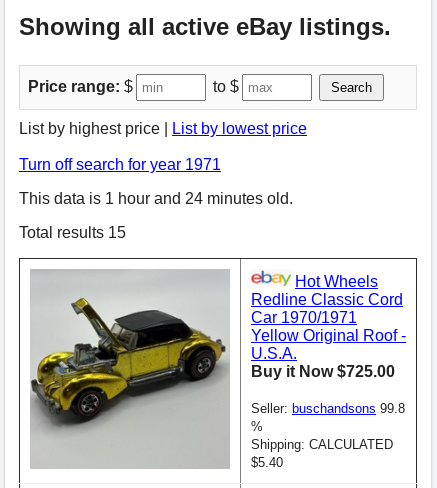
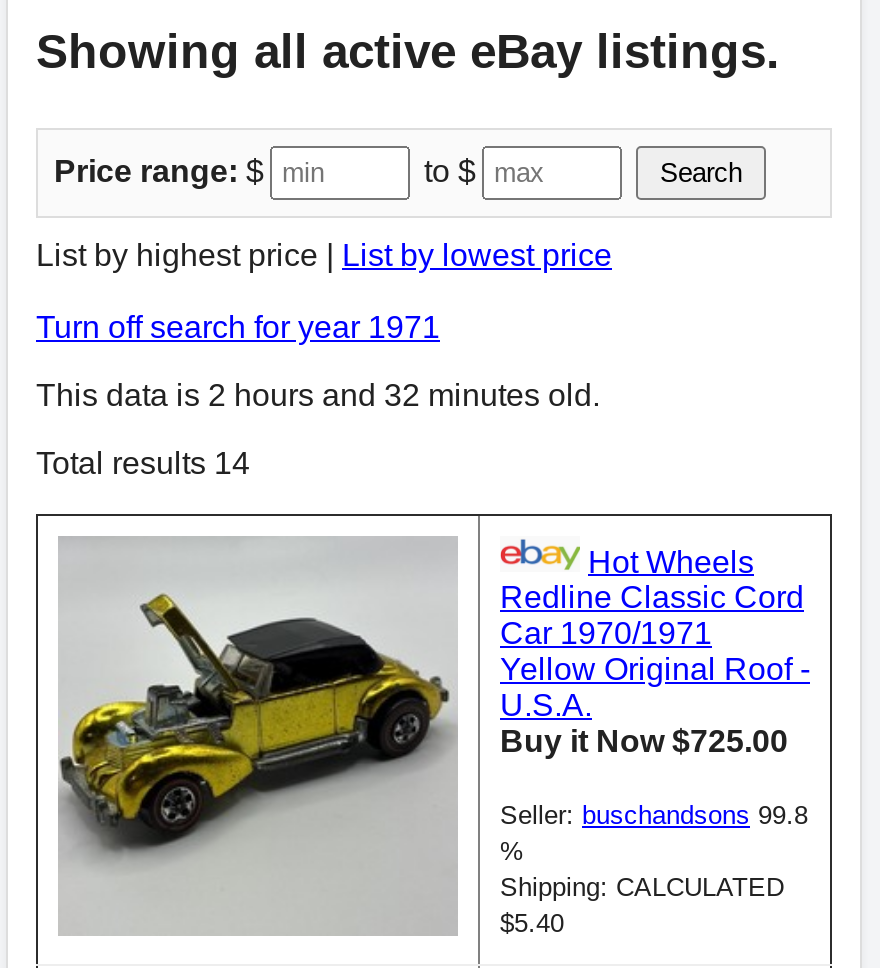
[19,190,293,207] This data is 1 hour and 24 minutes old. -> [36,378,600,412] This data is 2 hours and 32 minutes old.
[19,224,126,241] Total results 15 -> [36,446,250,480] Total results 14

